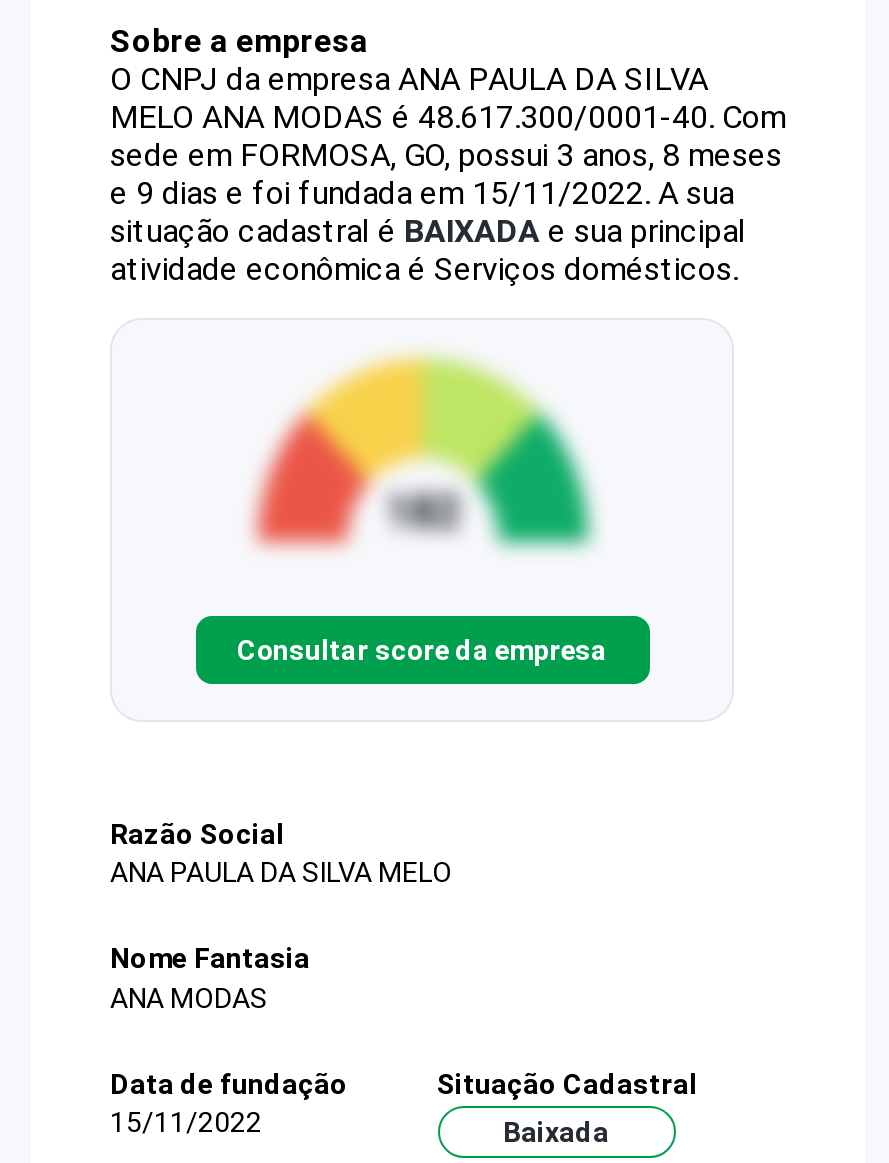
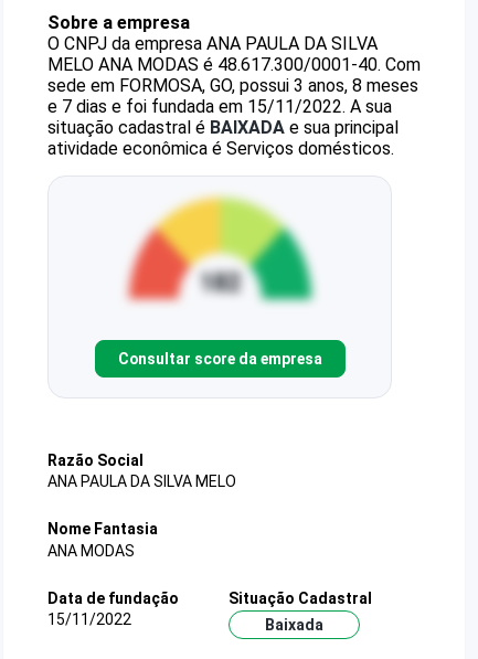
[110,174,734,212] e 9 dias e foi fundada em 15/11/2022. A sua -> [47,96,392,117] e 7 dias e foi fundada em 15/11/2022. A sua

